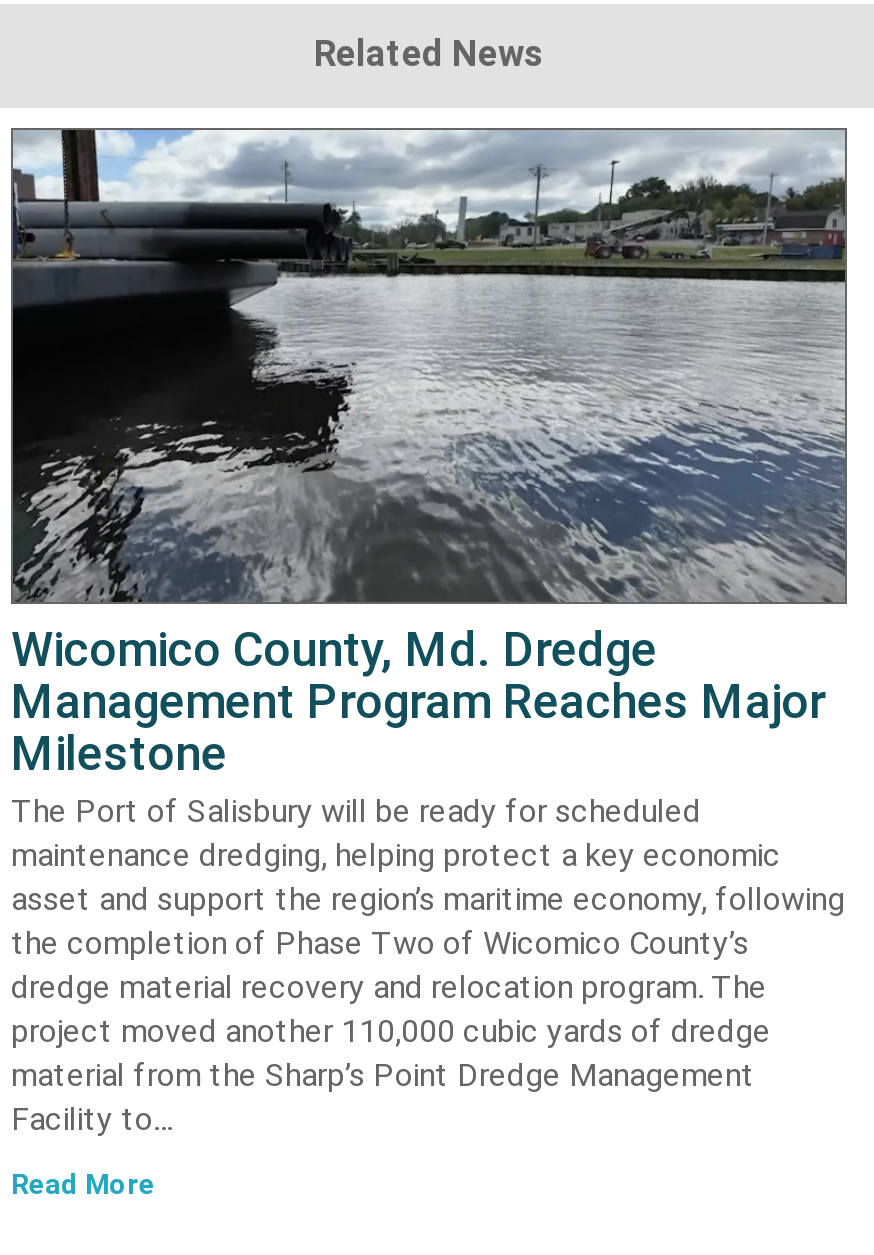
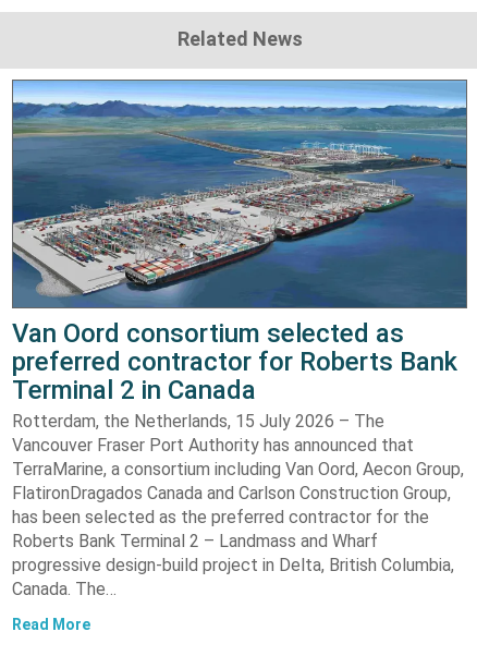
[11,128,847,1137] [image] | Wicomico County, Md. Dredge | Management Program Reaches Major | Milestone | The Port of Salisbury will be ready for scheduled | maintenance dredging, helping protect a key economic | asset and support the region’s maritime economy, following | the completion of Phase Two of Wicomico County’s | dredge material recovery and relocation program. The | project moved another 110,000 cubic yards of dredge | material from the Sharp’s Point Dredge Management | Facility to… -> [12,80,467,599] [image] | Van Oord consortium selected as | preferred contractor for Roberts Bank | Terminal 2 in Canada | Rotterdam, the Netherlands, 15 July 2026 – The | Vancouver Fraser Port Authority has announced that | TerraMarine, a consortium including Van Oord, Aecon Group, | FlatironDragados Canada and Carlson Construction Group, | has been selected as the preferred contractor for the | Roberts Bank Terminal 2 – Landmass and Wharf | progressive design-build project in Delta, British Columbia, | Canada. The…

